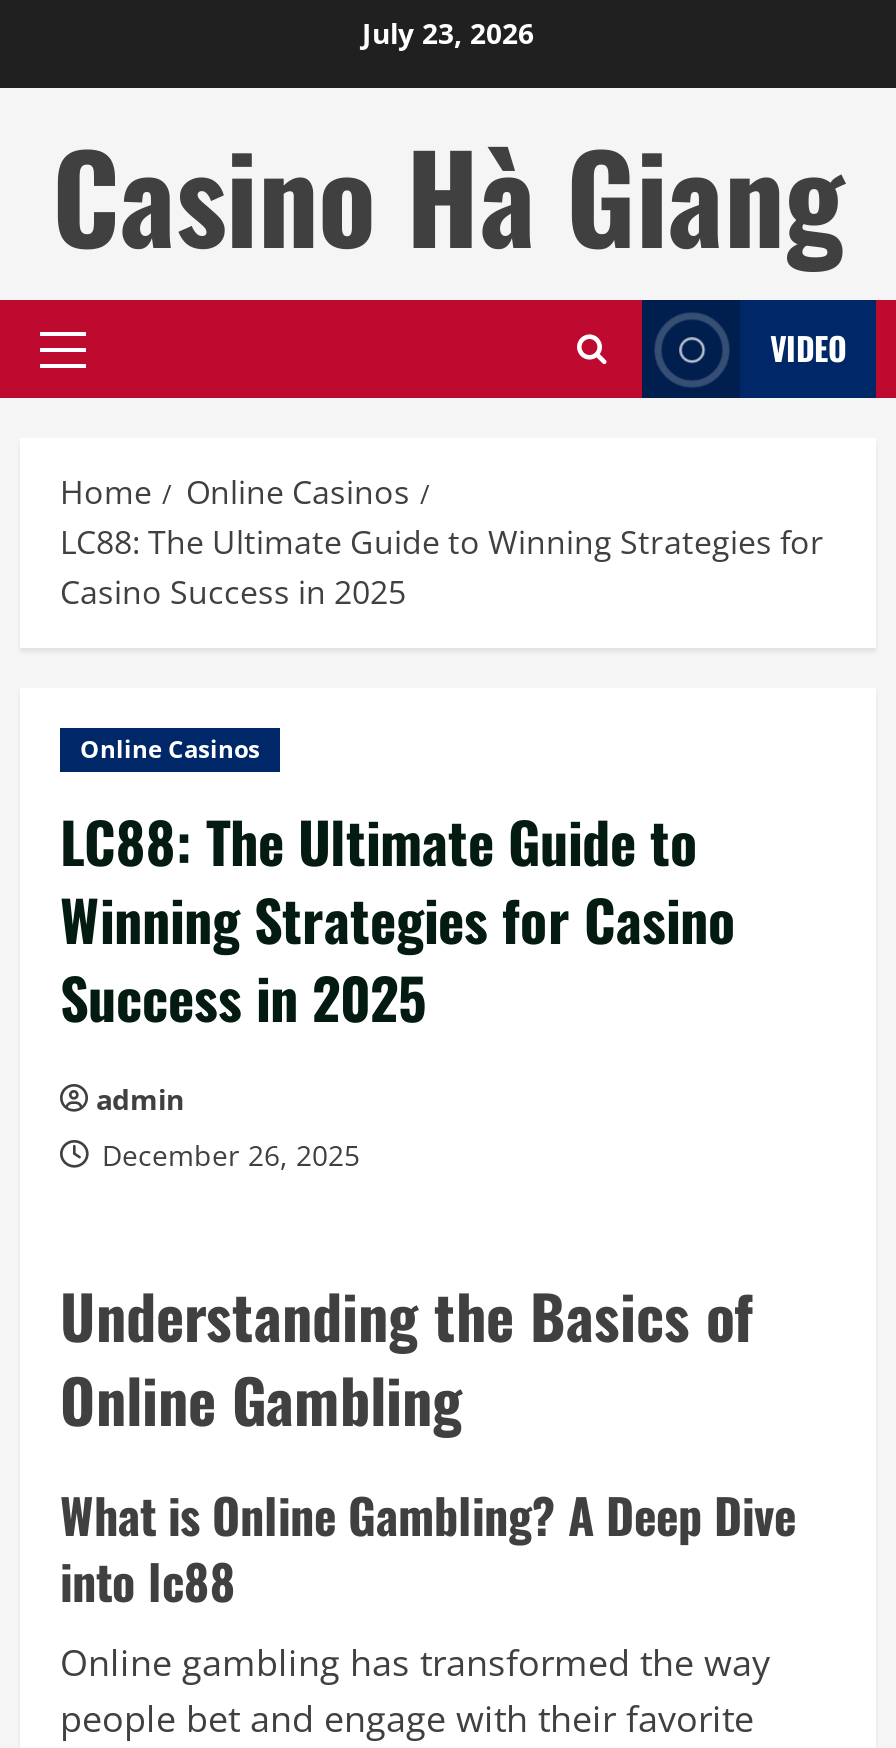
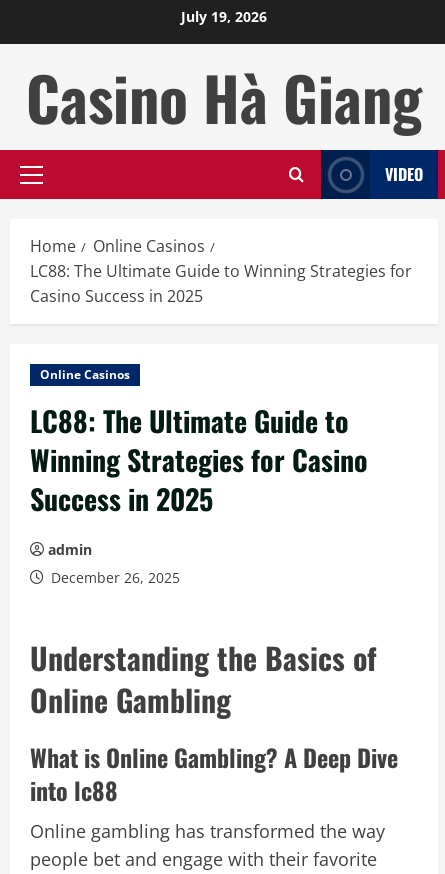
[362,14,534,52] July 23, 2026 -> [181,7,267,26] July 19, 2026

